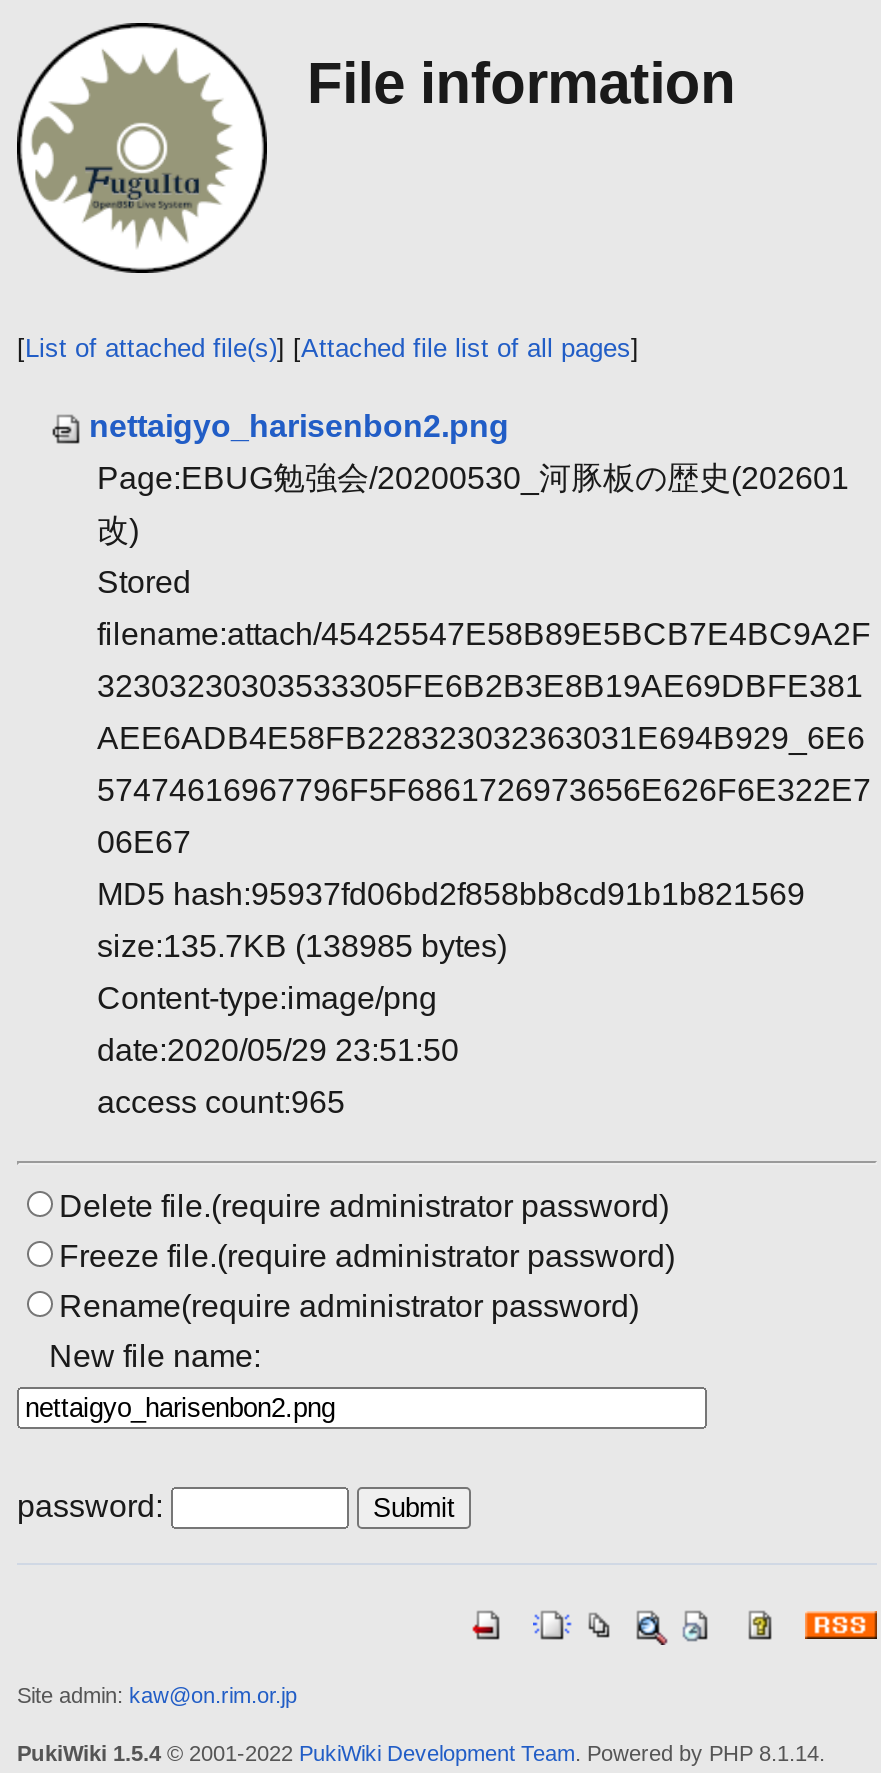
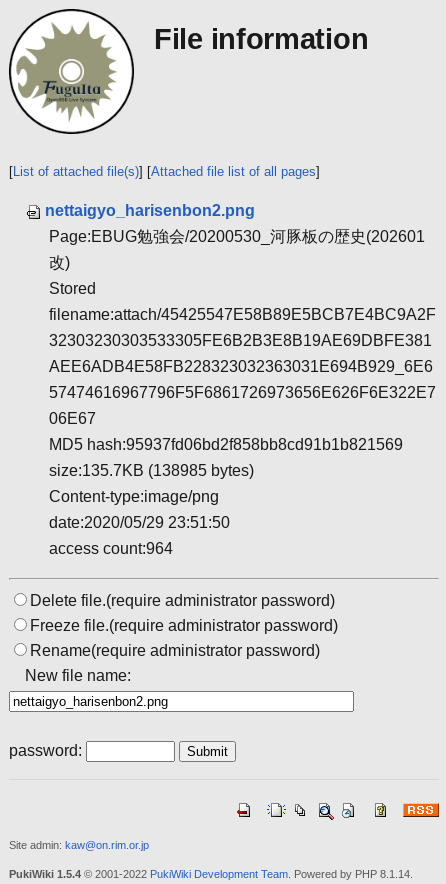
[97,1085,345,1119] access count:965 -> [49,540,173,557] access count:964

